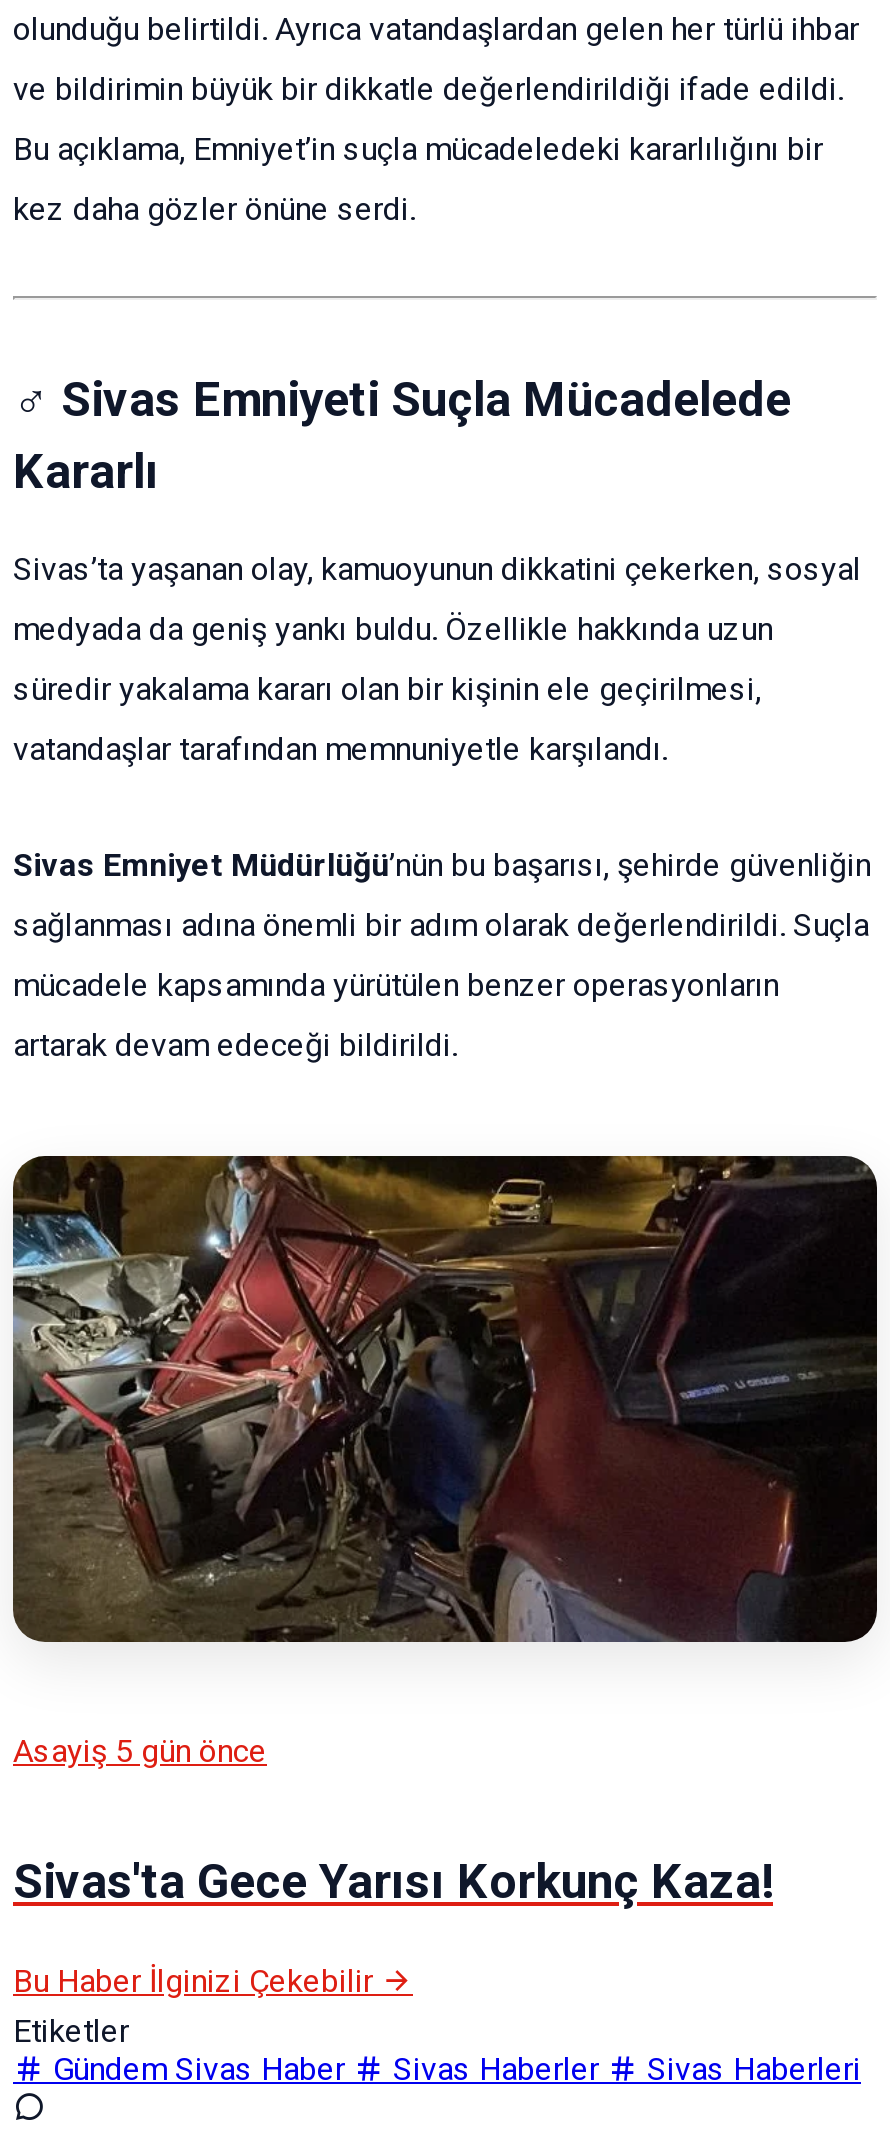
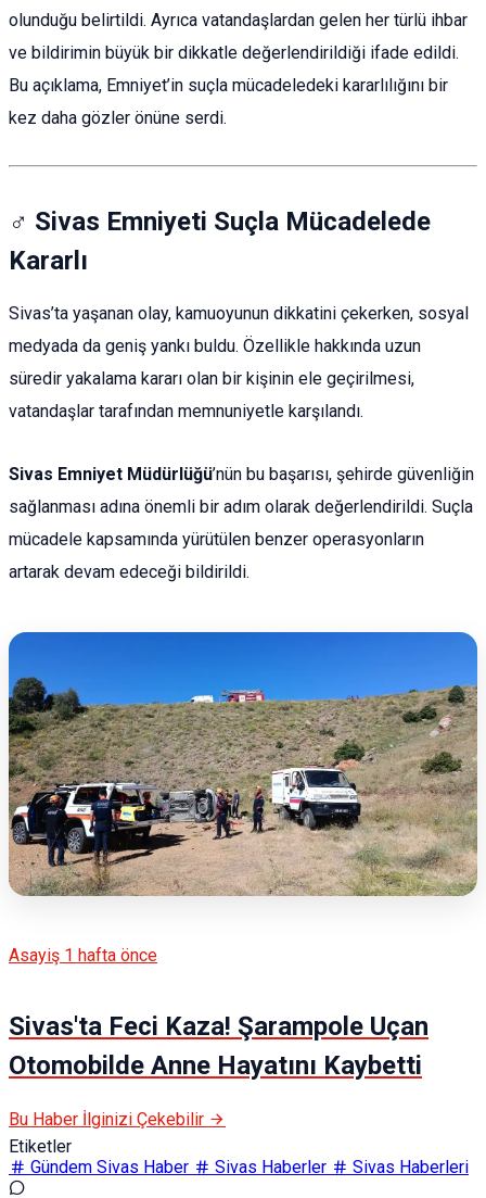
[11,1154,879,1644] [image] -> [8,631,478,897] [image]
[13,1731,267,1769] Asayiş 5 gün önce -> [9,945,157,965] Asayiş 1 hafta önce
[13,1853,773,1909] Sivas'ta Gece Yarısı Korkunç Kaza! -> [9,1011,429,1080] Sivas'ta Feci Kaza! Şarampole Uçan | Otomobilde Anne Hayatını Kaybetti

